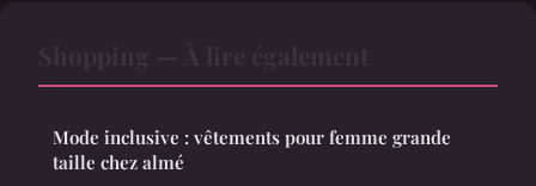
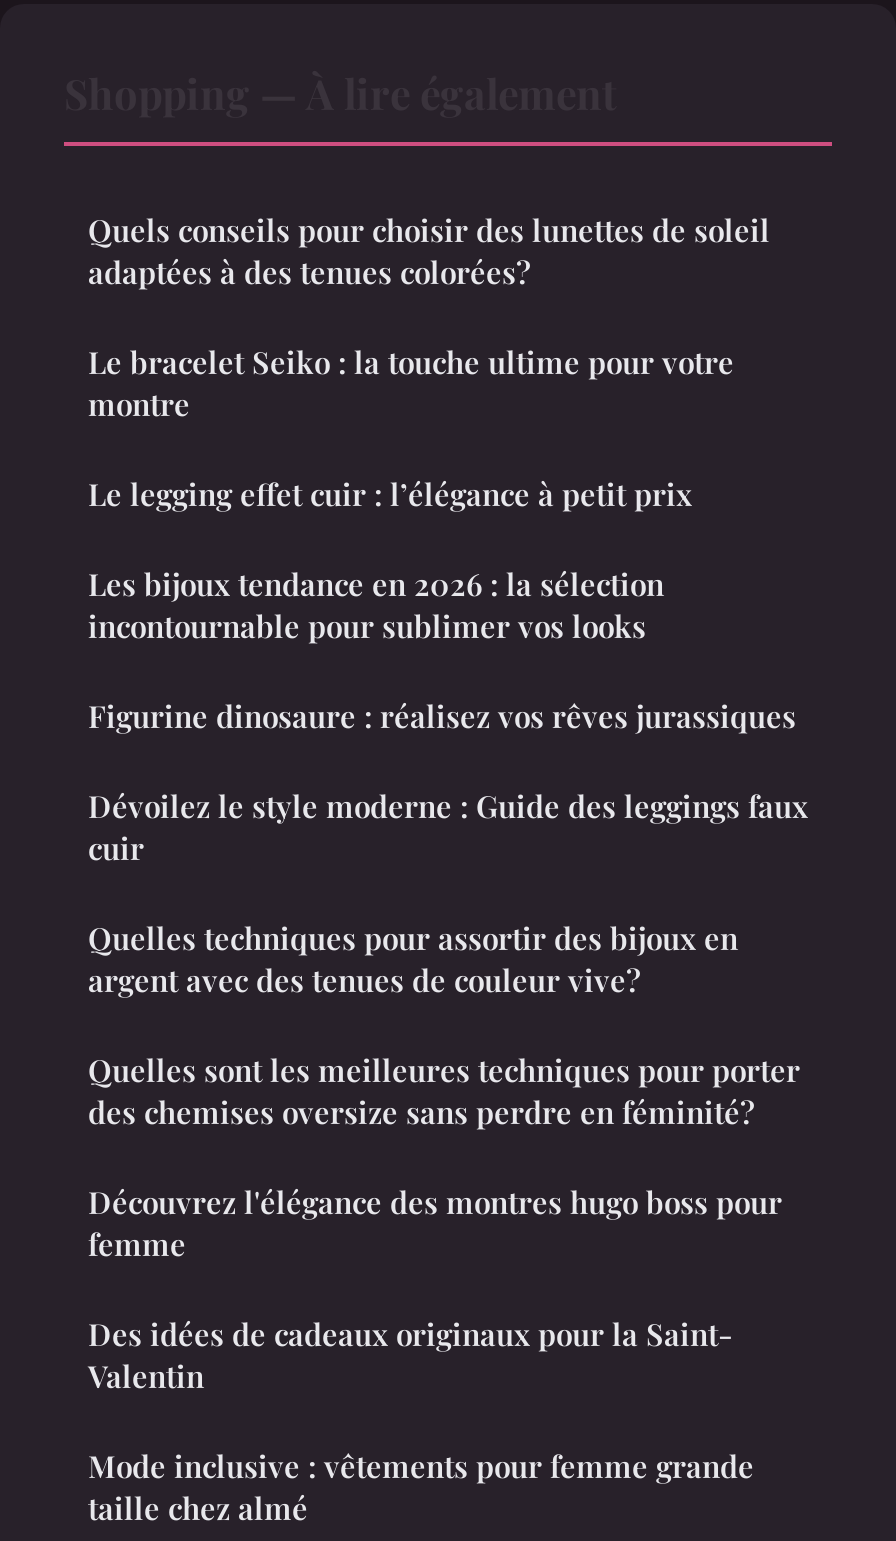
none -> [88,209,808,1395] Quels conseils pour choisir des lunettes de soleil | adaptées à des tenues colorées? | Le bracelet Seiko : la touche ultime pour votre | montre | Le legging effet cuir : l’élégance à petit prix | Les bijoux tendance en 2026 : la sélection | incontournable pour sublimer vos looks | Figurine dinosaure : réalisez vos rêves jurassiques | Dévoilez le style moderne : Guide des leggings faux | cuir | Quelles techniques pour assortir des bijoux en | argent avec des tenues de couleur vive? | Quelles sont les meilleures techniques pour porter | des chemises oversize sans perdre en féminité? | Découvrez l'élégance des montres hugo boss pour | femme | Des idées de cadeaux originaux pour la Saint- | Valentin

